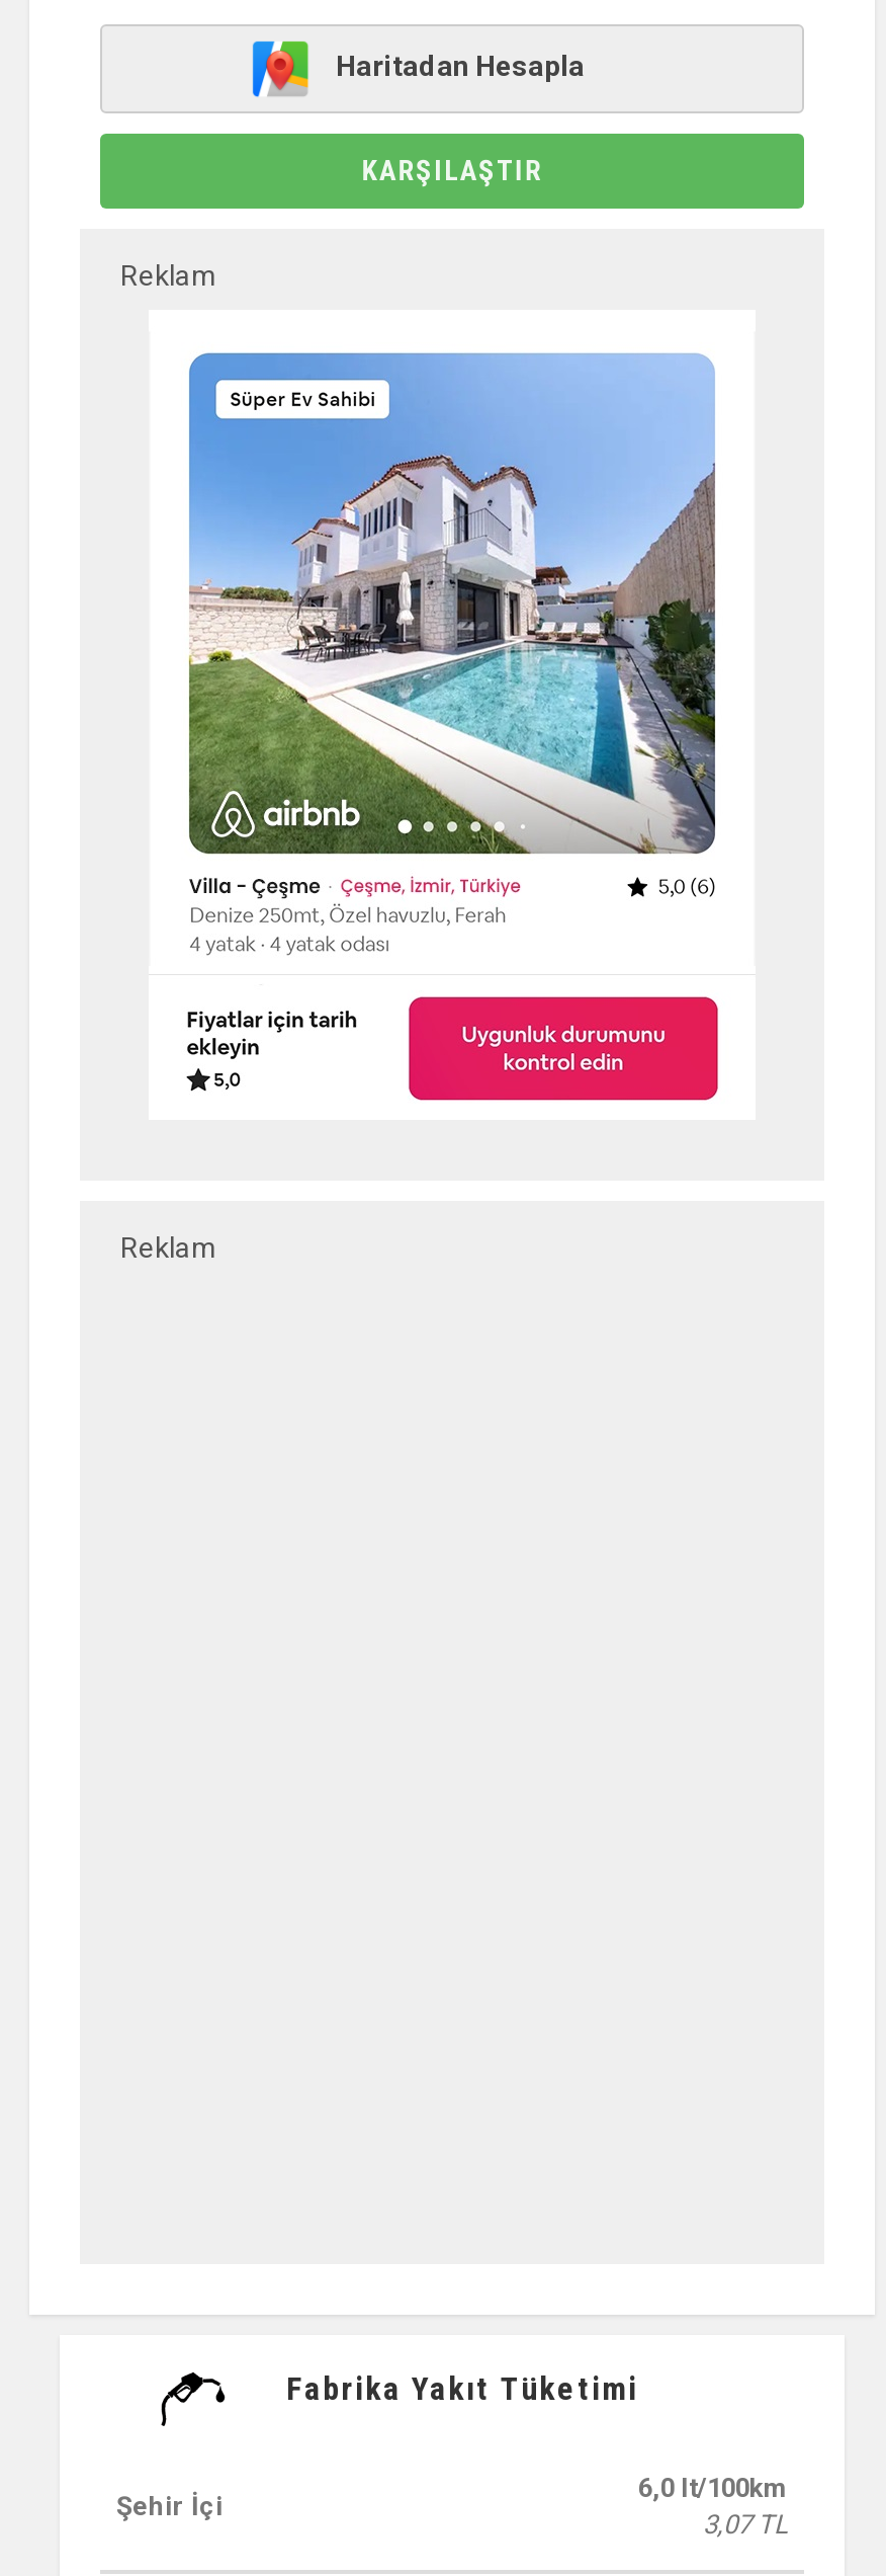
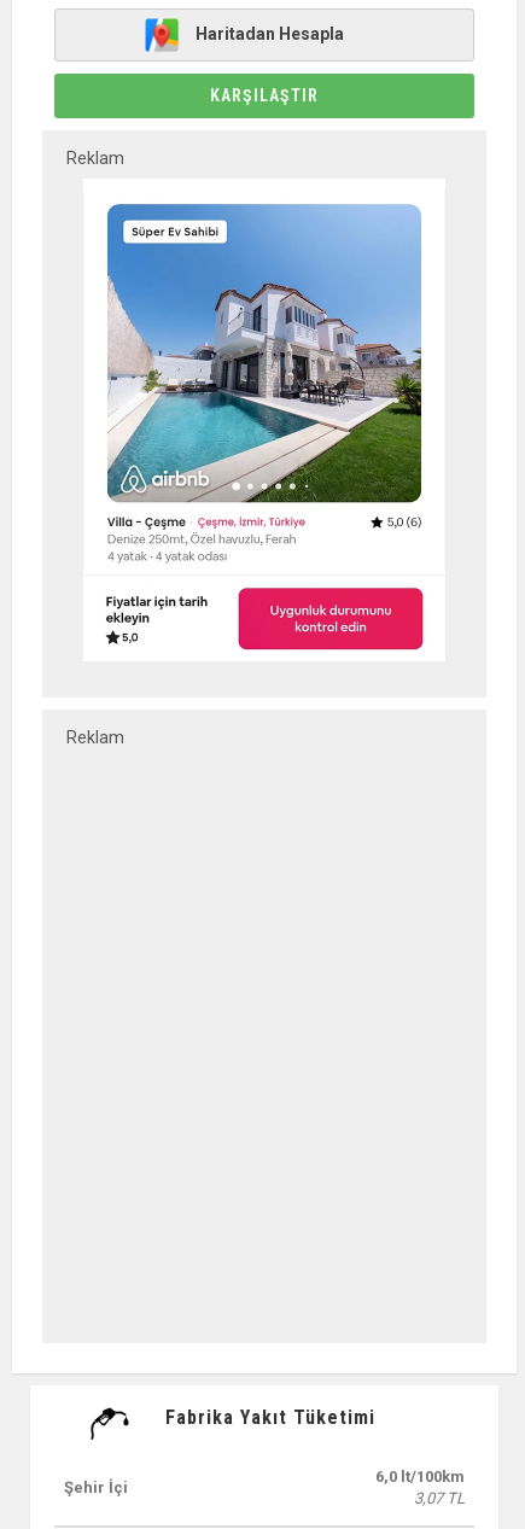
[187,369,717,855] [image] -> [106,245,422,503] [image]

